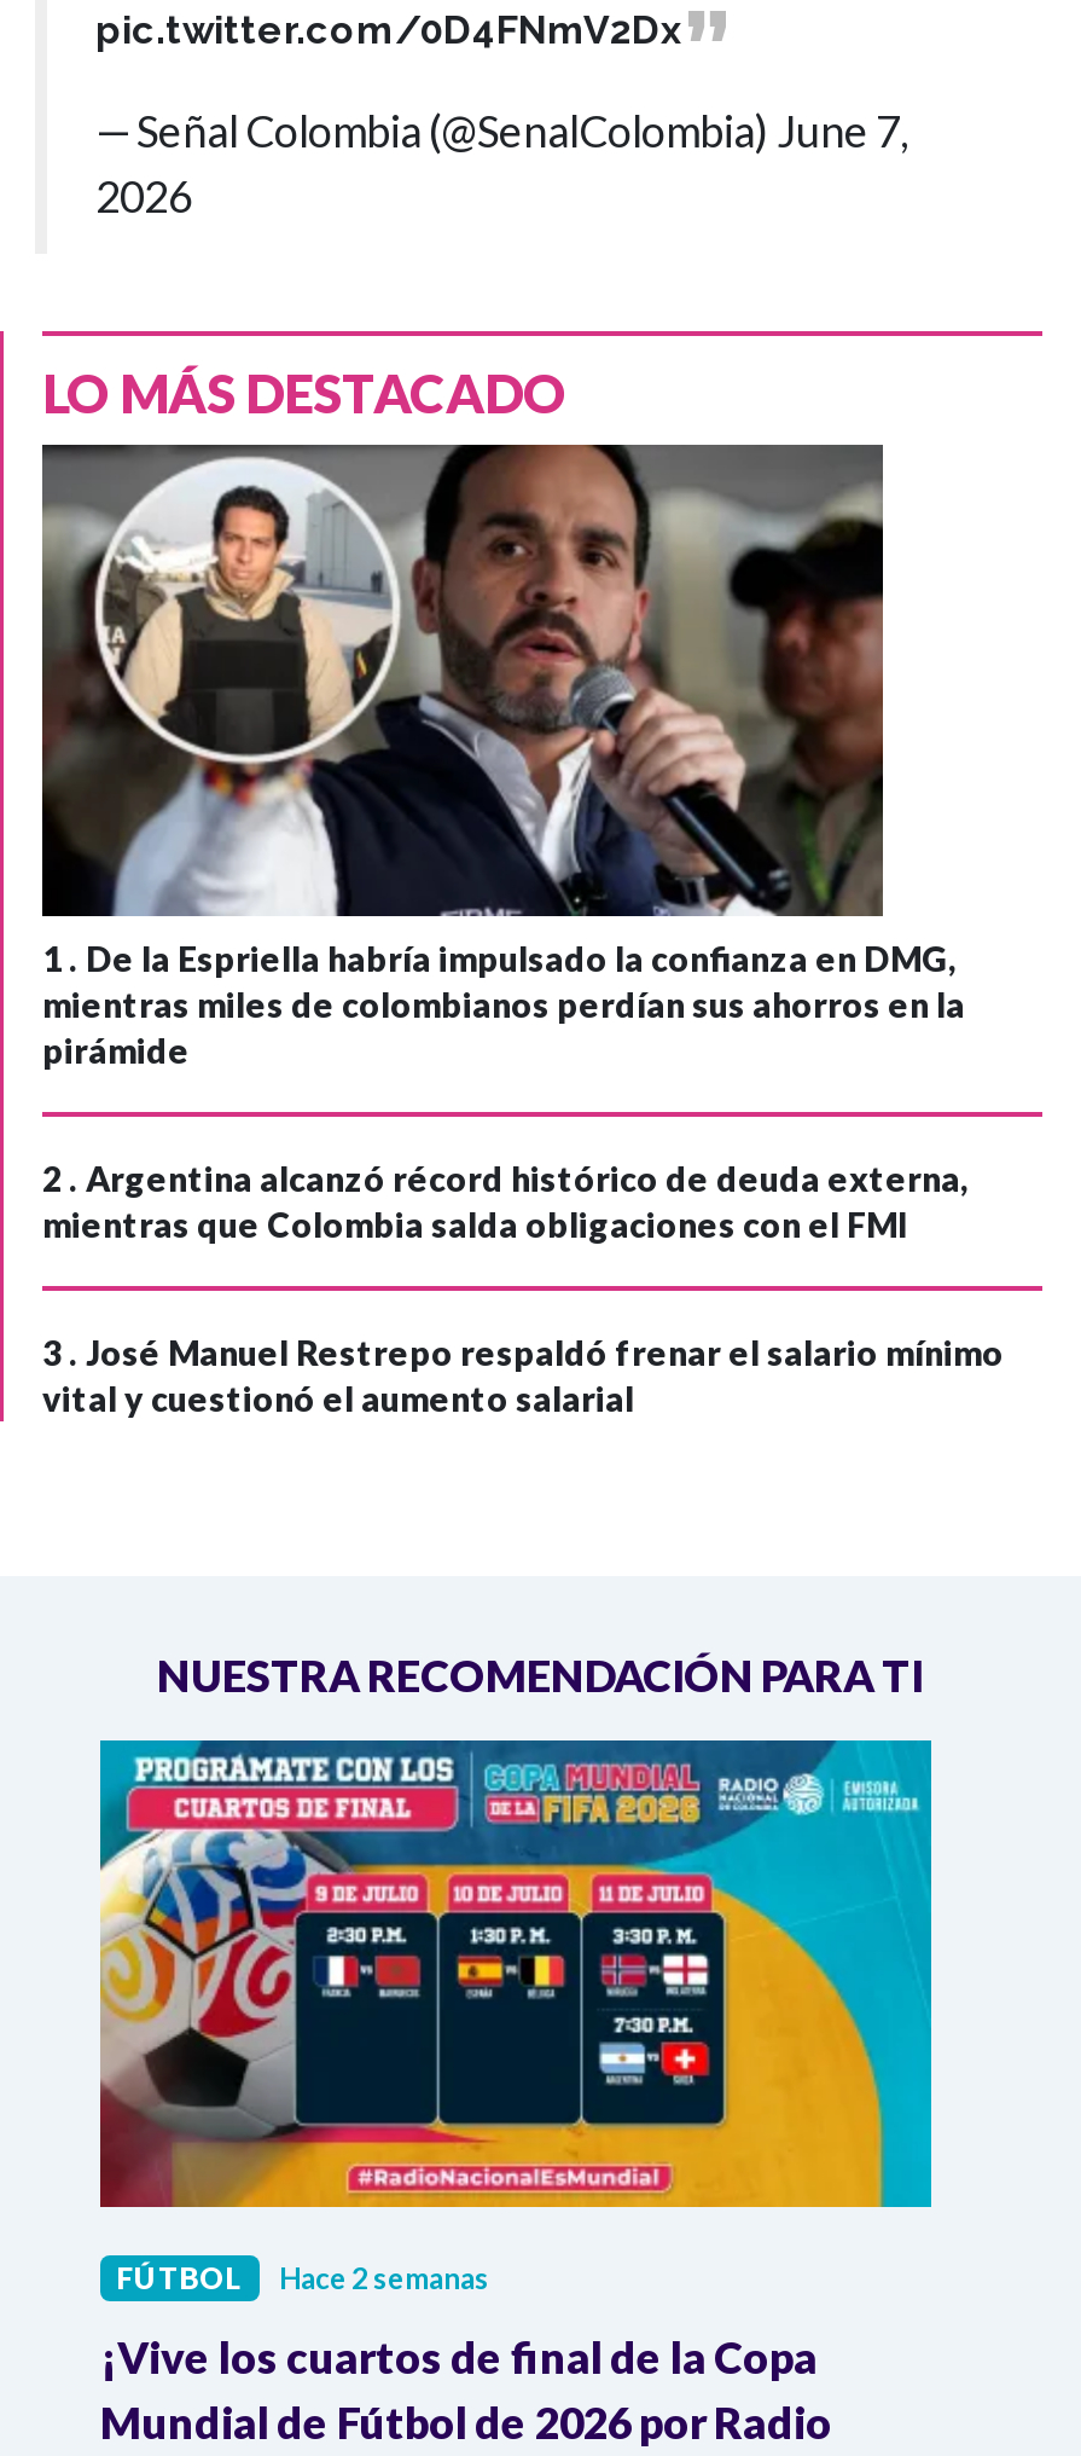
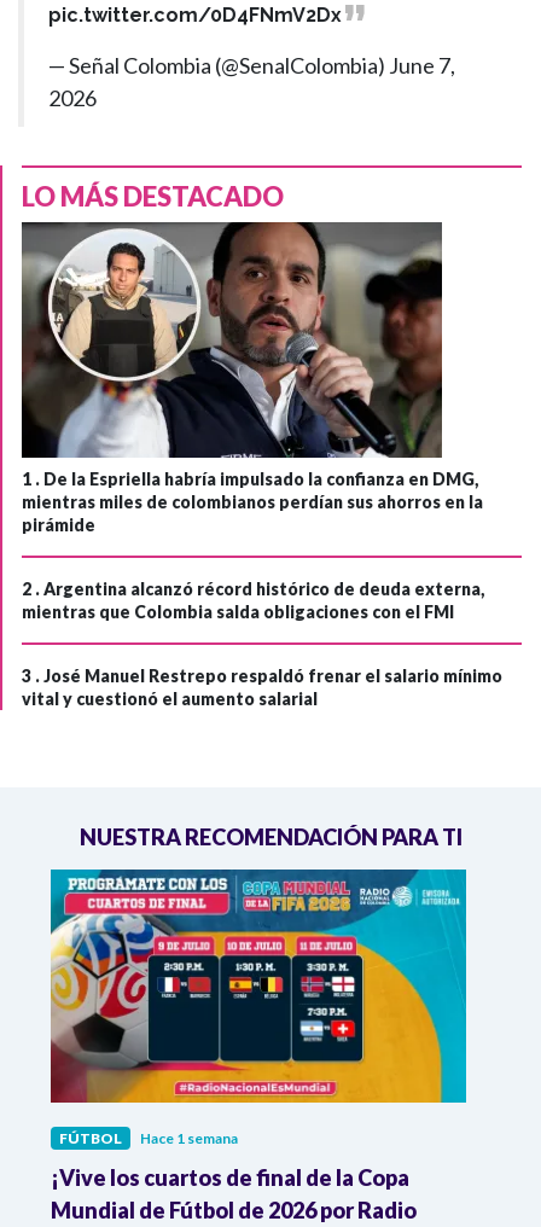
[117,2260,489,2297] FÚTBOL Hace 2 semanas -> [59,1129,238,1147] FÚTBOL Hace 1 semana

